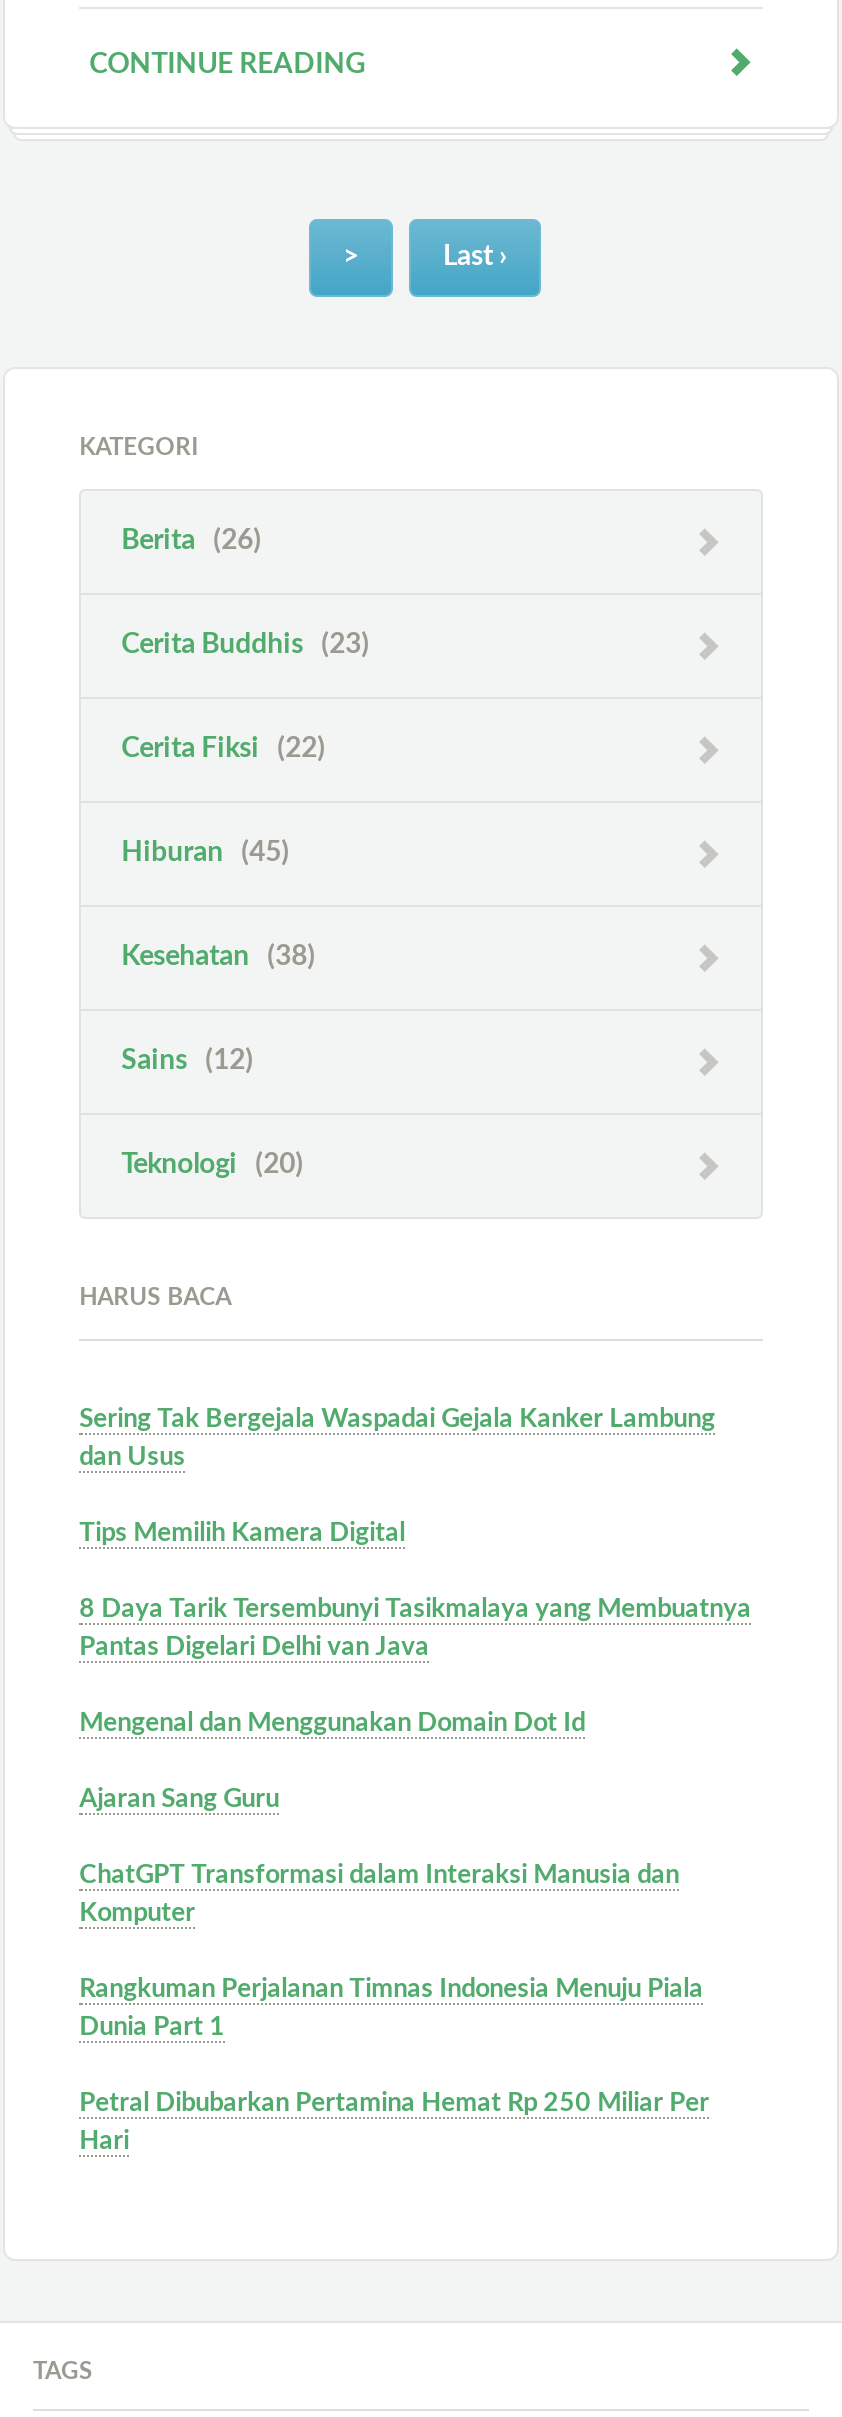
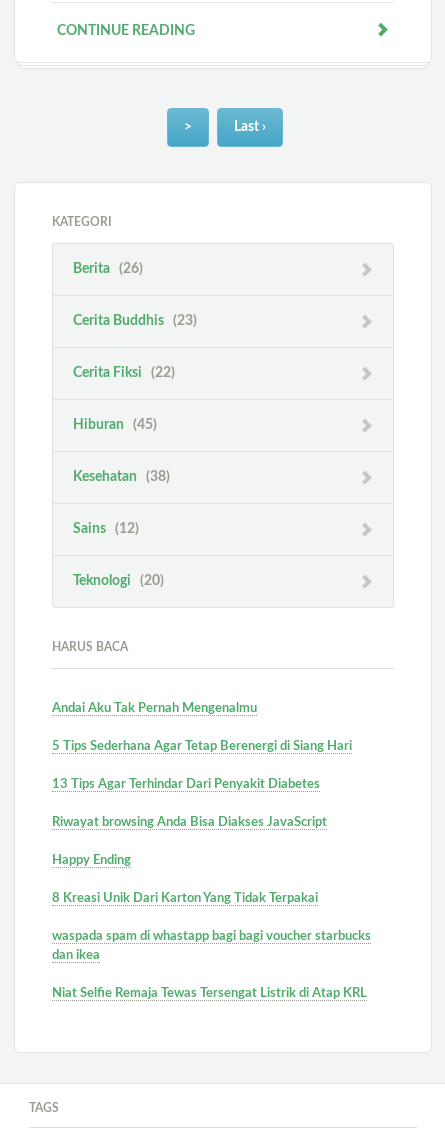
[79,1407,751,2155] Sering Tak Bergejala Waspadai Gejala Kanker Lambung | dan Usus | Tips Memilih Kamera Digital | 8 Daya Tarik Tersembunyi Tasikmalaya yang Membuatnya | Pantas Digelari Delhi van Java | Mengenal dan Menggunakan Domain Dot Id | Ajaran Sang Guru | ChatGPT Transformasi dalam Interaksi Manusia dan | Komputer | Rangkuman Perjalanan Timnas Indonesia Menuju Piala | Dunia Part 1 | Petral Dibubarkan Pertamina Hemat Rp 250 Miliar Per | Hari -> [52,702,371,1000] Andai Aku Tak Pernah Mengenalmu | 5 Tips Sederhana Agar Tetap Berenergi di Siang Hari | 13 Tips Agar Terhindar Dari Penyakit Diabetes | Riwayat browsing Anda Bisa Diakses JavaScript | Happy Ending | 8 Kreasi Unik Dari Karton Yang Tidak Terpakai | waspada spam di whastapp bagi bagi voucher starbucks | dan ikea | Niat Selfie Remaja Tewas Tersengat Listrik di Atap KRL

